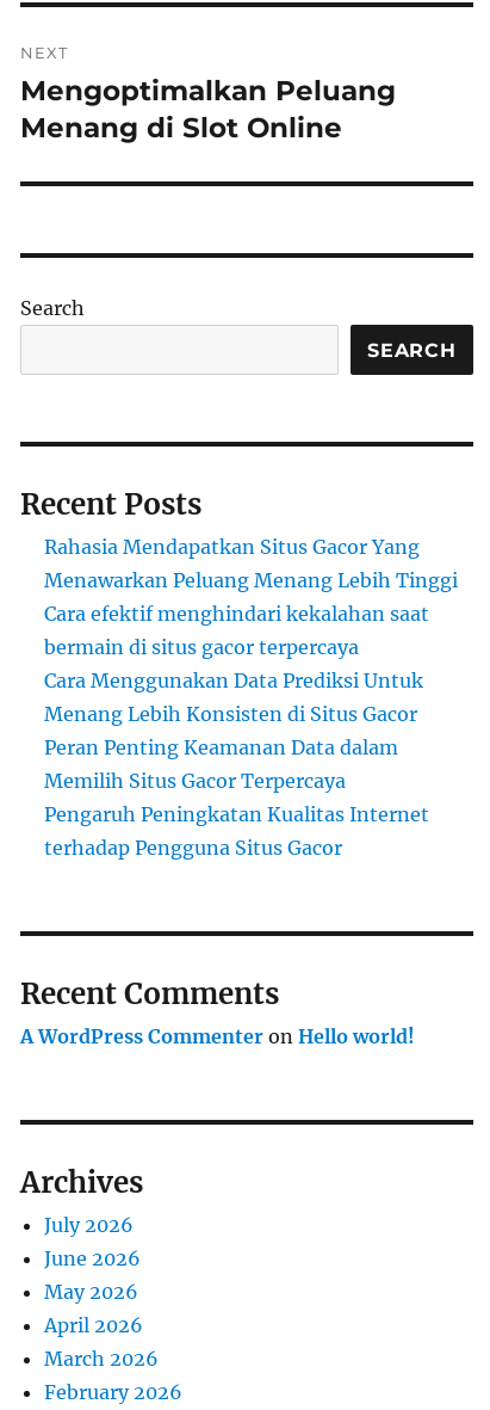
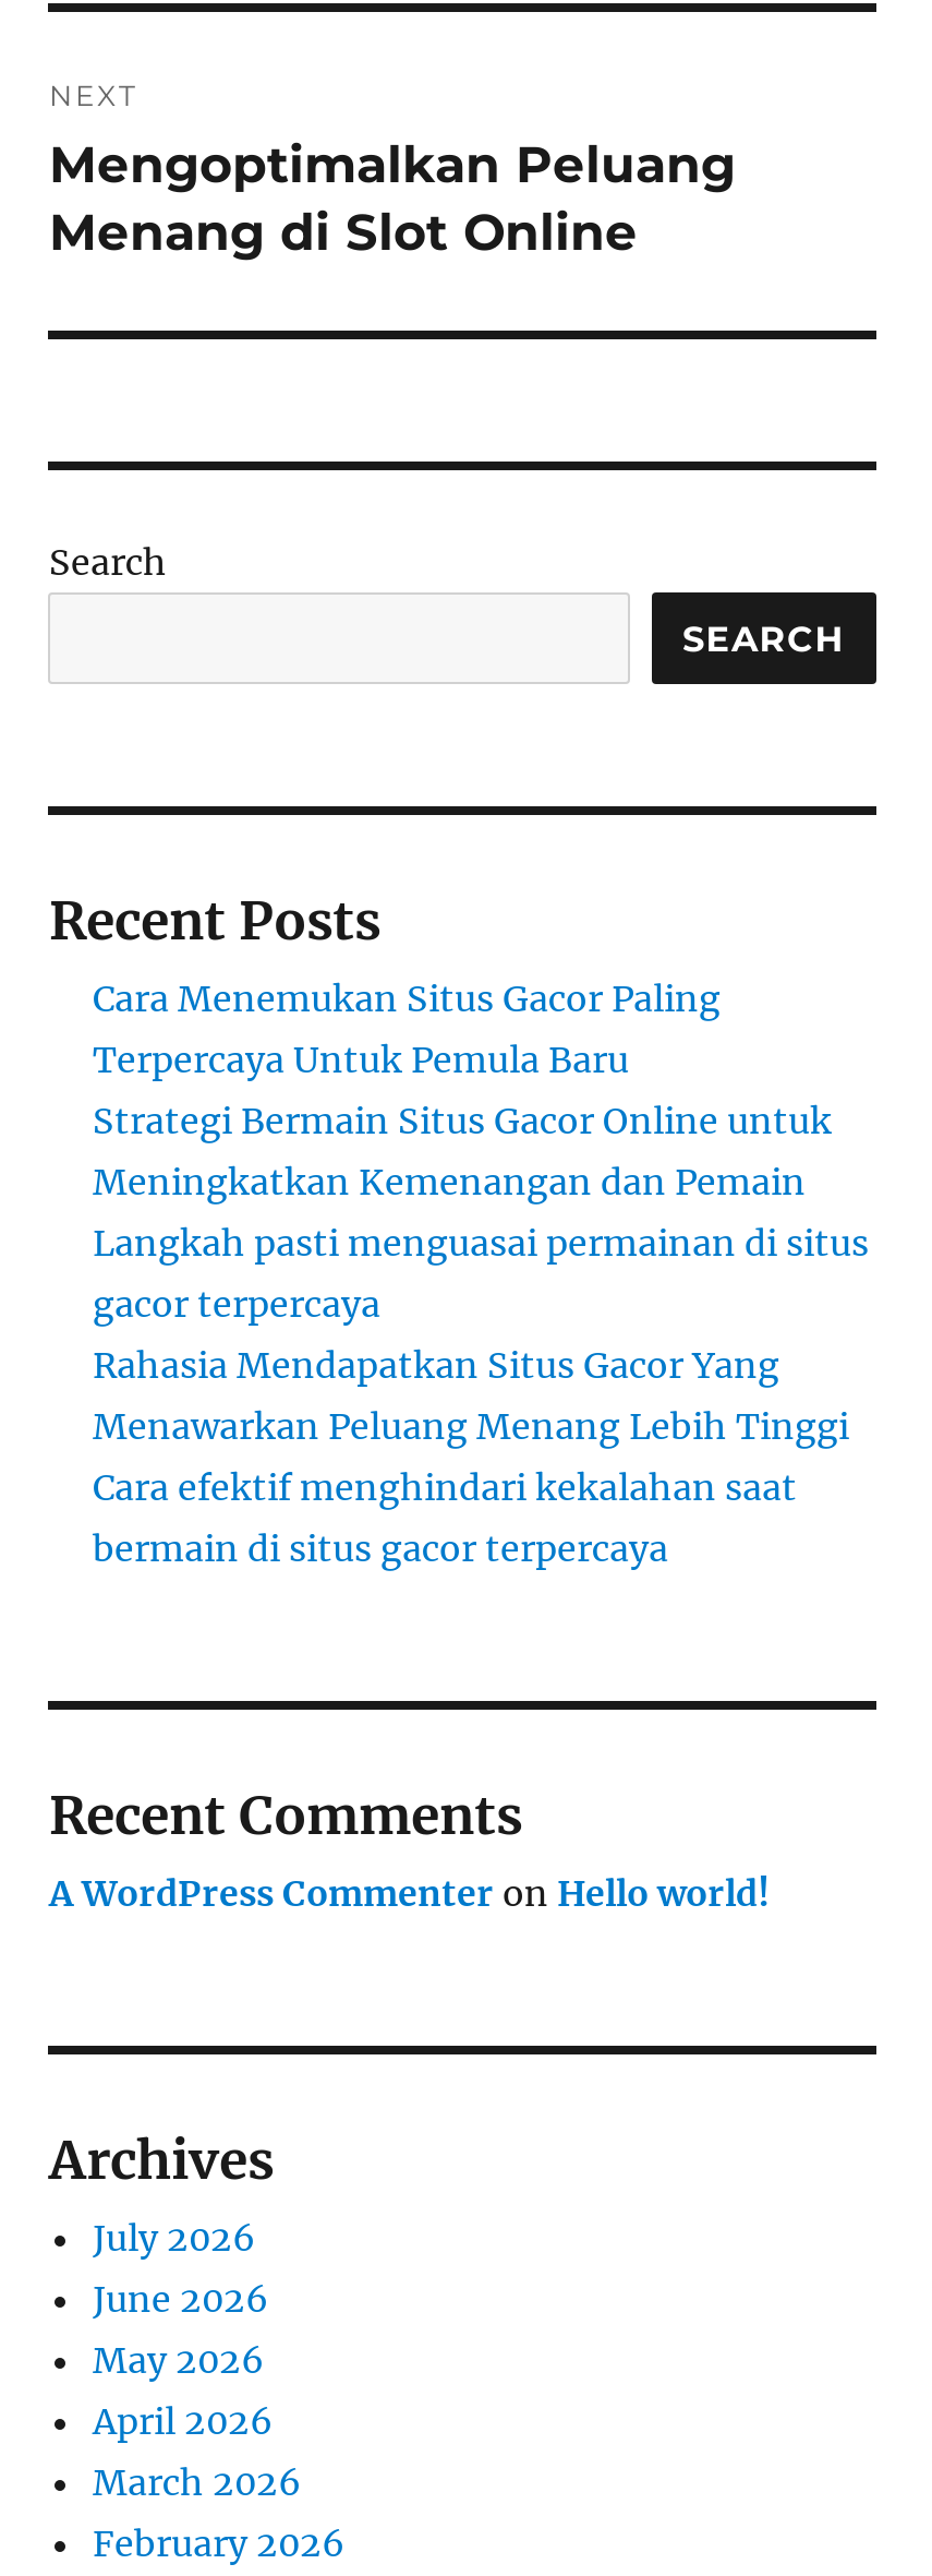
none -> [93,977,869,1326] Cara Menemukan Situs Gacor Paling | Terpercaya Untuk Pemula Baru | Strategi Bermain Situs Gacor Online untuk | Meningkatkan Kemenangan dan Pemain | Langkah pasti menguasai permainan di situs | gacor terpercaya
moved [45,535,458,659] -> [93,1343,849,1570]: Rahasia Mendapatkan Situs Gacor Yang | Menawarkan Peluang Menang Lebih Tinggi | Cara efektif menghindari kekalahan saat | bermain di situs gacor terpercaya
[45,669,430,860] Cara Menggunakan Data Prediksi Untuk | Menang Lebih Konsisten di Situs Gacor | Peran Penting Keamanan Data dalam | Memilih Situs Gacor Terpercaya | Pengaruh Peningkatan Kualitas Internet | terhadap Pengguna Situs Gacor -> none

